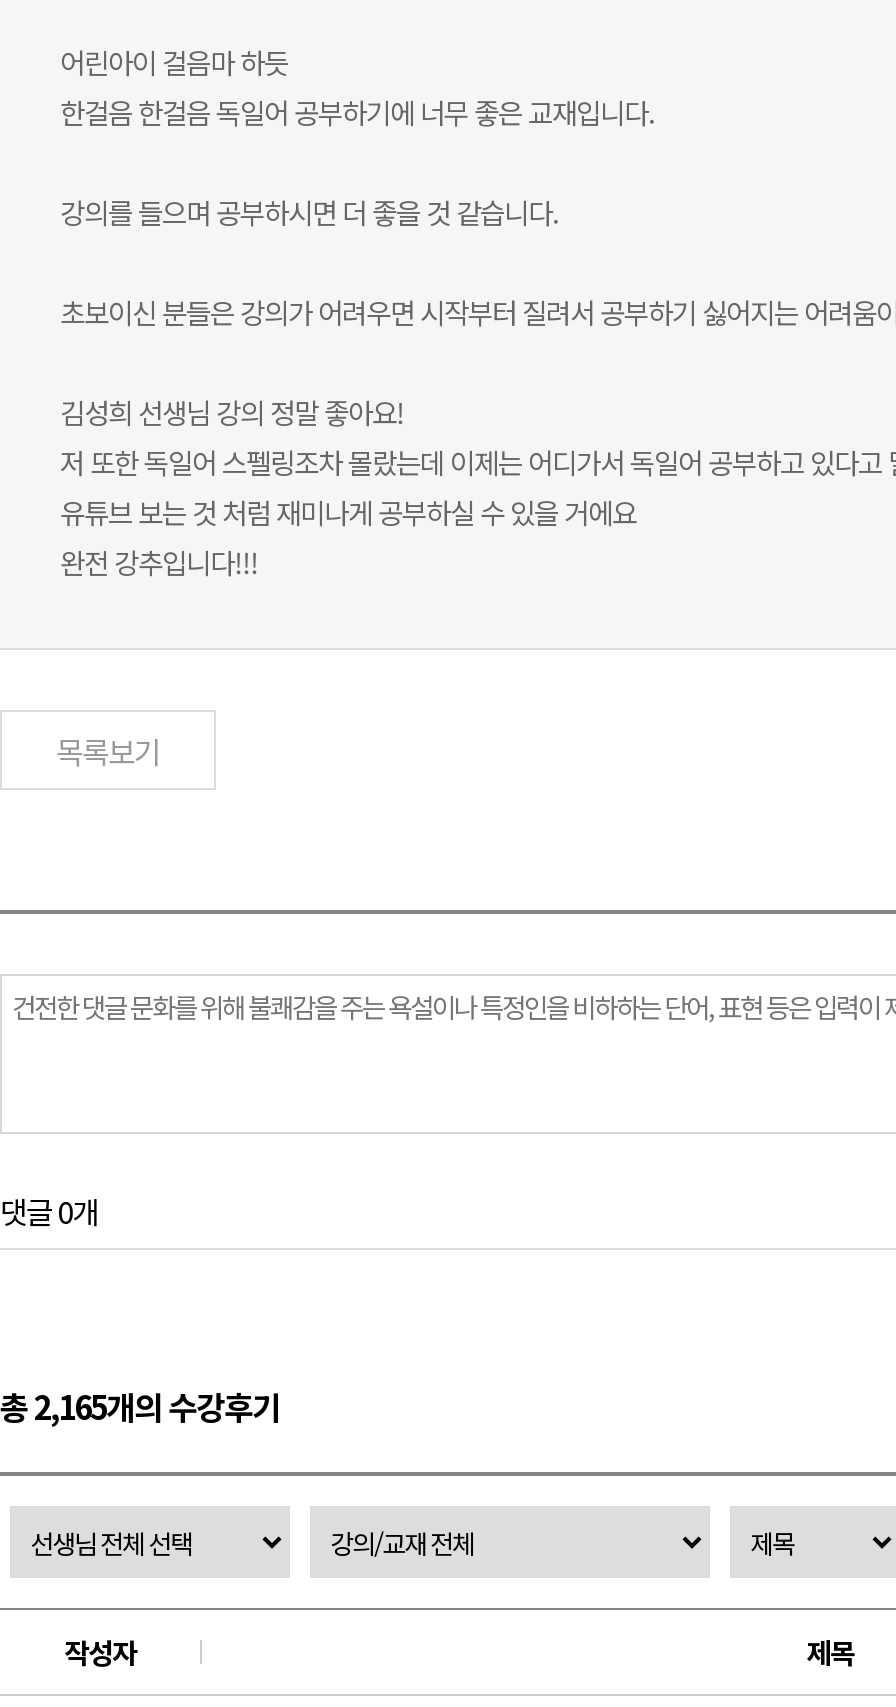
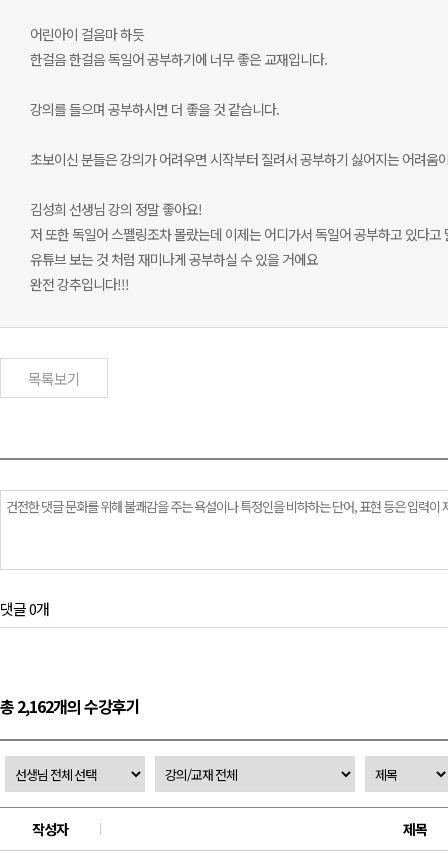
[0,1382,280,1430] 총 2,165개의 수강후기 -> [0,694,140,718] 총 2,162개의 수강후기

